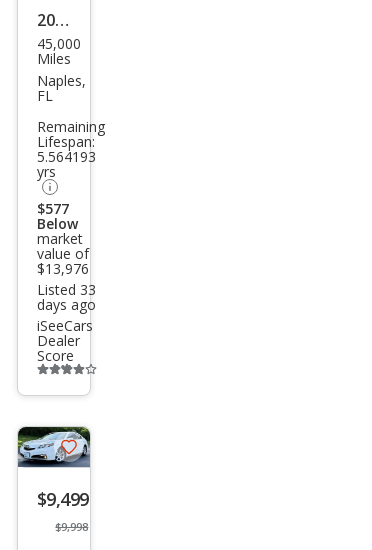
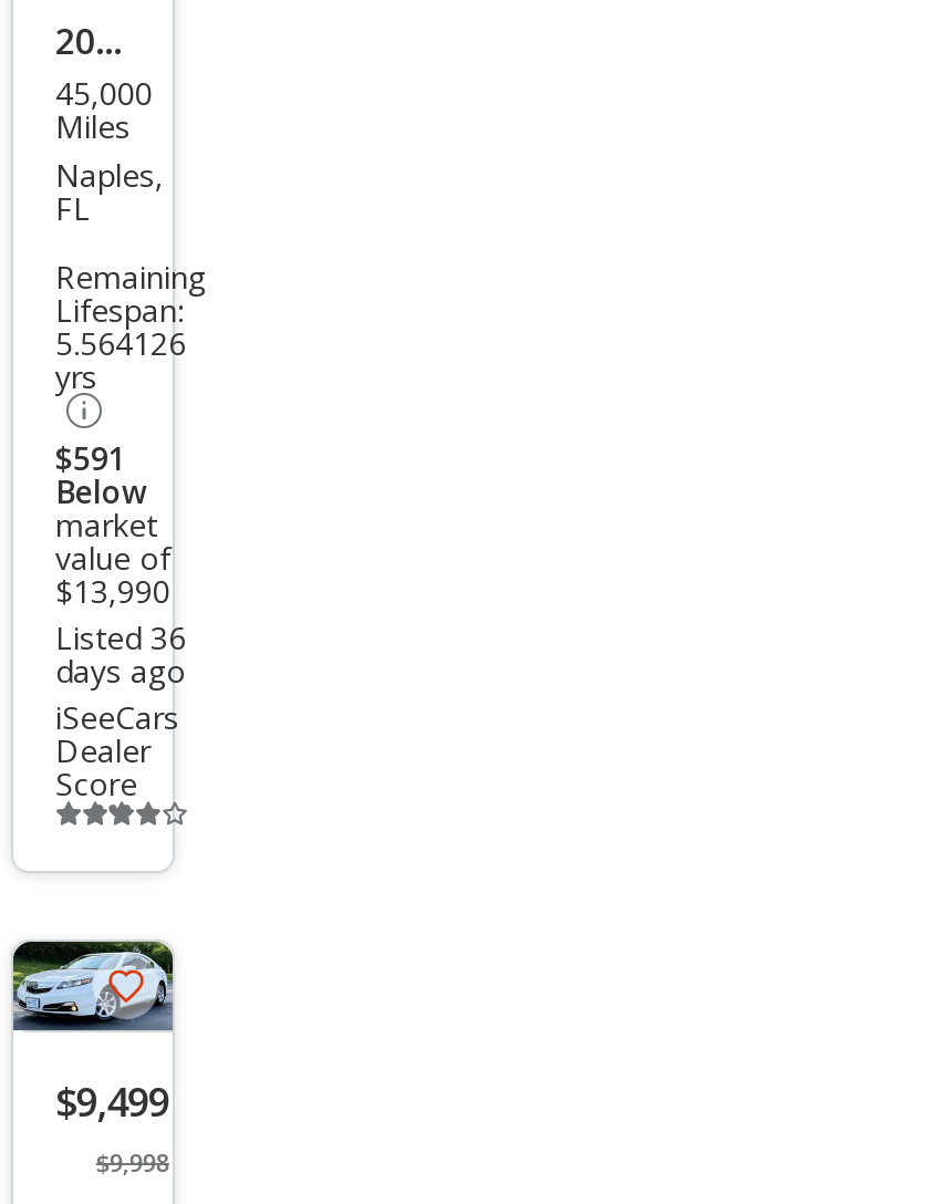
[37,147,96,166] 5.564193 -> [55,322,186,364] 5.564126
[37,199,69,218] $577 -> [55,438,126,480] $591
[37,259,89,278] $13,976 -> [55,571,170,613] $13,990
[37,280,96,299] Listed 33 -> [55,617,186,659] Listed 36

